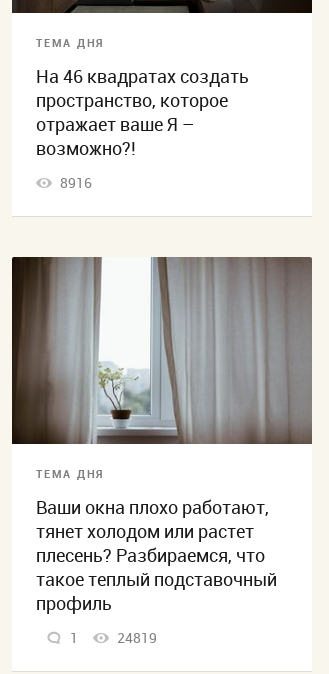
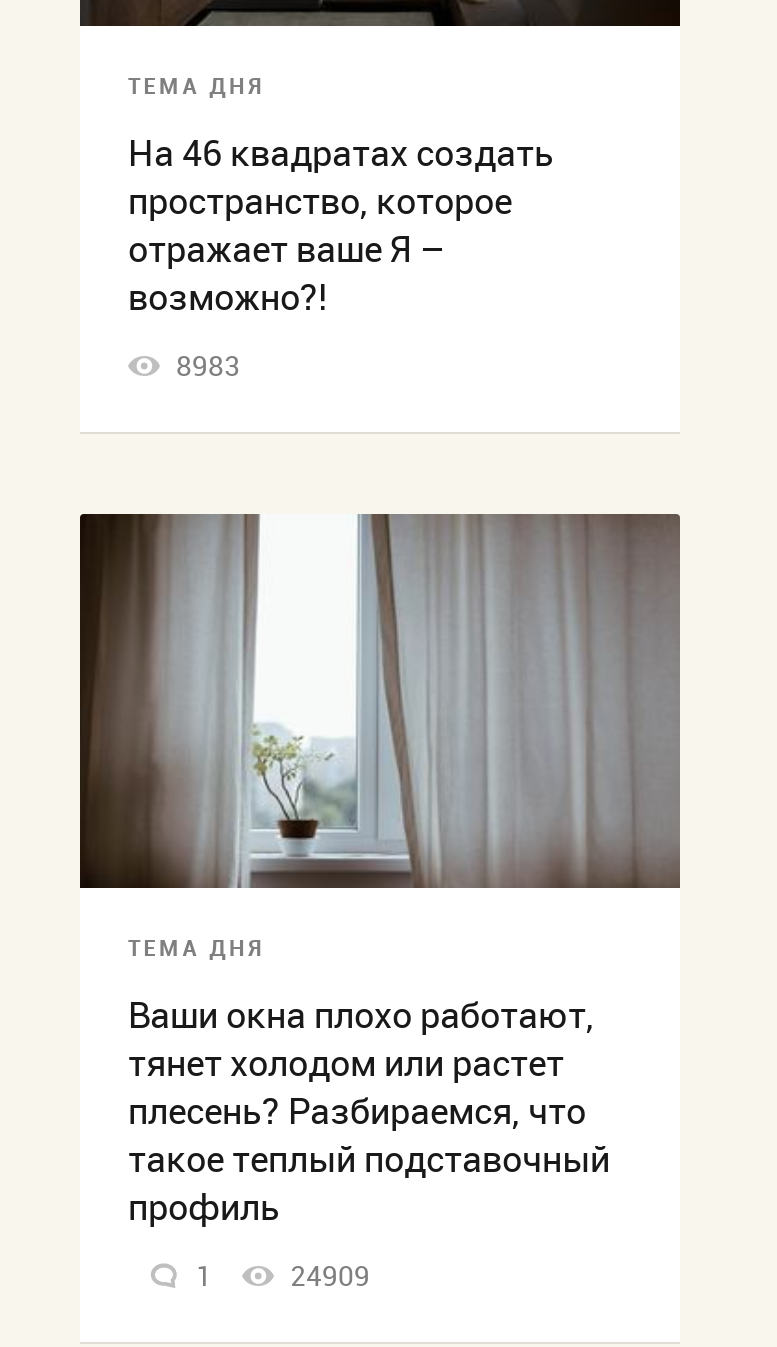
[60,175,92,191] 8916 -> [176,350,240,382] 8983
[117,630,157,646] 24819 -> [290,1260,370,1292] 24909

